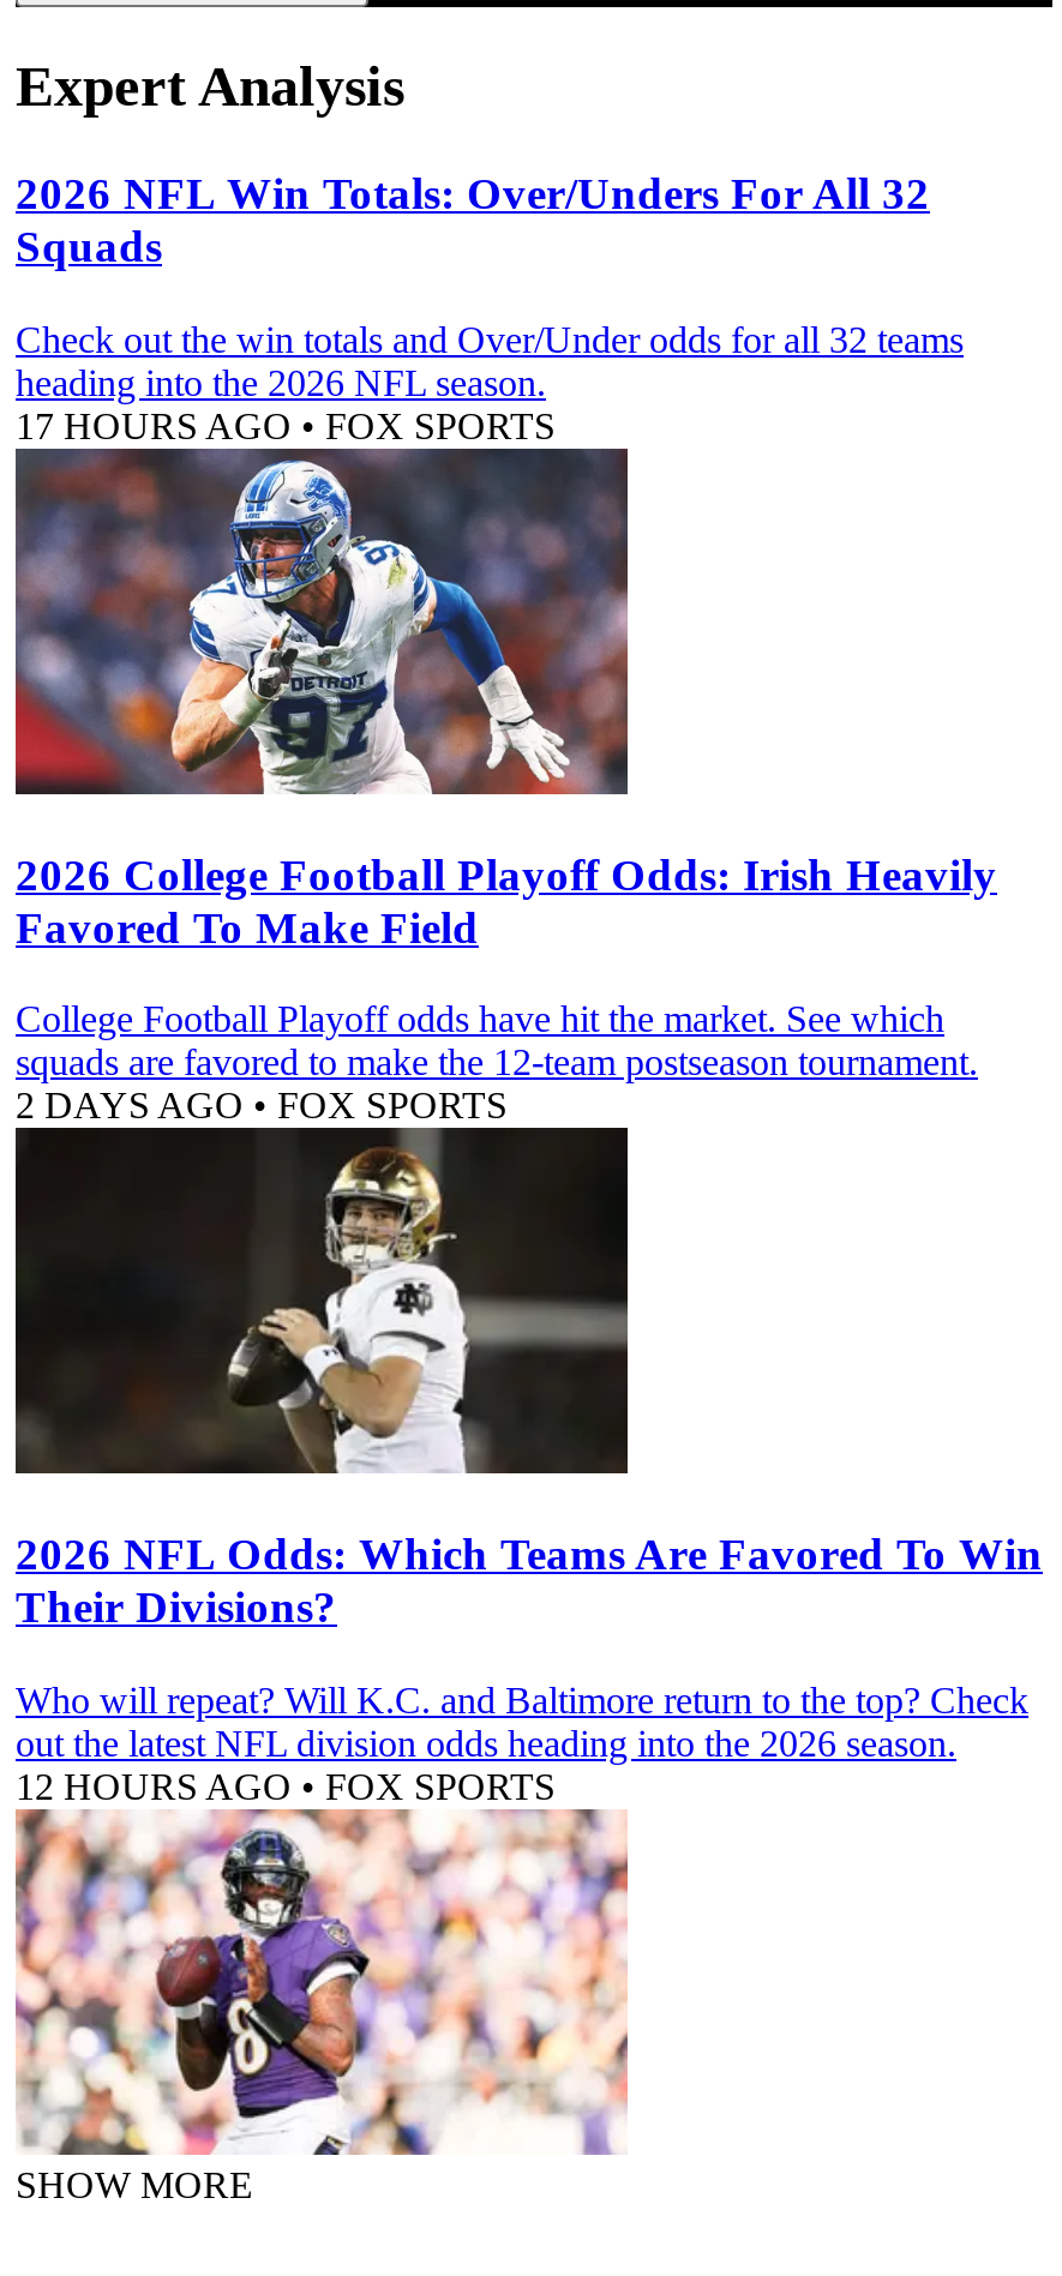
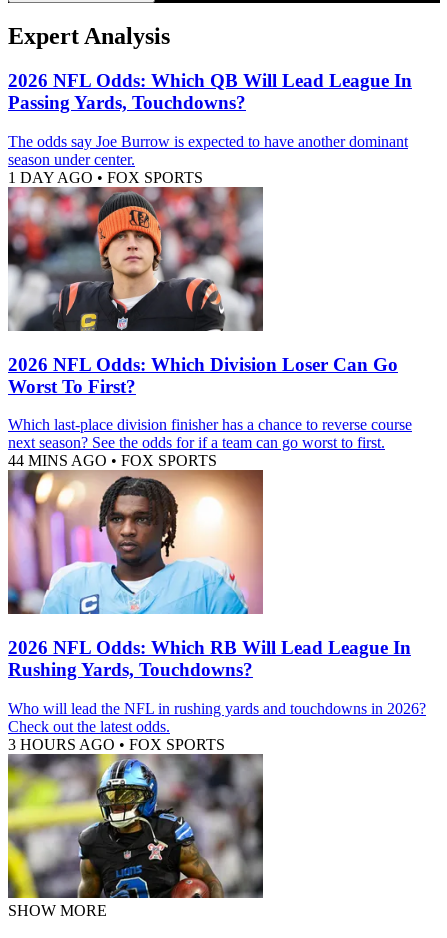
[16,168,930,272] 2026 NFL Win Totals: Over/Unders For All 32 | Squads -> [8,70,412,113] 2026 NFL Odds: Which QB Will Lead League In | Passing Yards, Touchdowns?
[16,319,964,446] Check out the win totals and Over/Under odds for all 32 teams | heading into the 2026 NFL season. | 17 HOURS AGO • FOX SPORTS -> [8,133,408,186] The odds say Joe Burrow is expected to have another dominant | season under center. | 1 DAY AGO • FOX SPORTS
[13,451,997,952] [image] | 2026 College Football Playoff Odds: Irish Heavily | Favored To Make Field -> [7,187,398,397] [image] | 2026 NFL Odds: Which Division Loser Can Go | Worst To First?
[13,999,978,1476] [image] | College Football Playoff odds have hit the market. See which | squads are favored to make the 12-team postseason tournament. | 2 DAYS AGO • FOX SPORTS -> [7,416,412,615] [image] | Which last-place division finisher has a chance to reverse course | next season? See the odds for if a team can go worst to first. | 44 MINS AGO • FOX SPORTS
[16,1529,1043,1632] 2026 NFL Odds: Which Teams Are Favored To Win | Their Divisions? -> [8,637,411,680] 2026 NFL Odds: Which RB Will Lead League In | Rushing Yards, Touchdowns?
[16,1679,1028,1806] Who will repeat? Will K.C. and Baltimore return to the top? Check | out the latest NFL division odds heading into the 2026 season. | 12 HOURS AGO • FOX SPORTS -> [8,700,426,753] Who will lead the NFL in rushing yards and touchdowns in 2026? | Check out the latest odds. | 3 HOURS AGO • FOX SPORTS
[13,1809,630,2157] [image] -> [7,753,264,899] [image]

